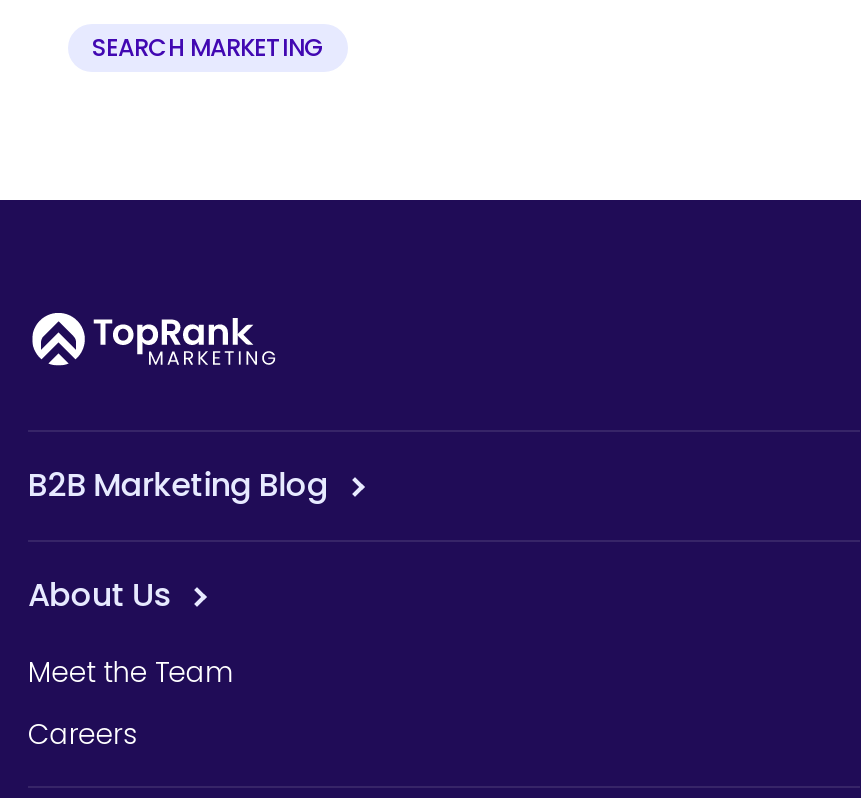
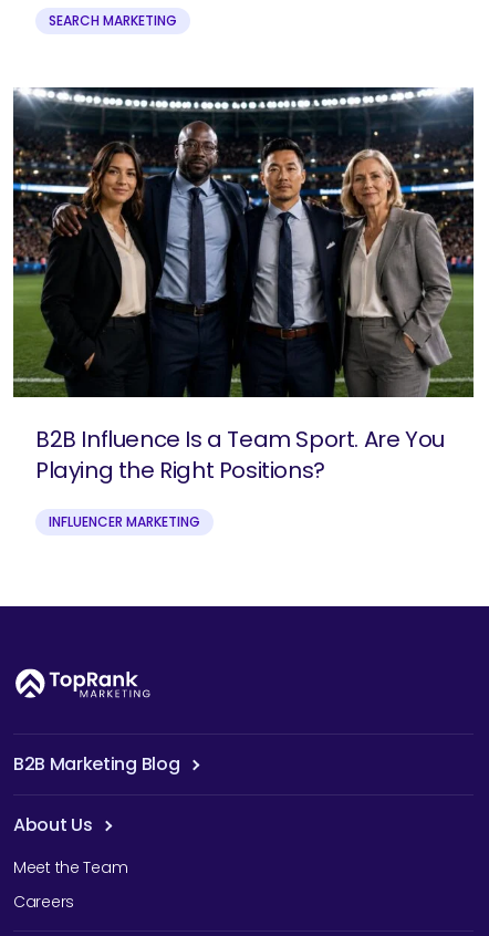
none -> [12,86,475,531] [image] | B2B Influence Is a Team Sport. Are You | Playing the Right Positions? | INFLUENCER MARKETING

